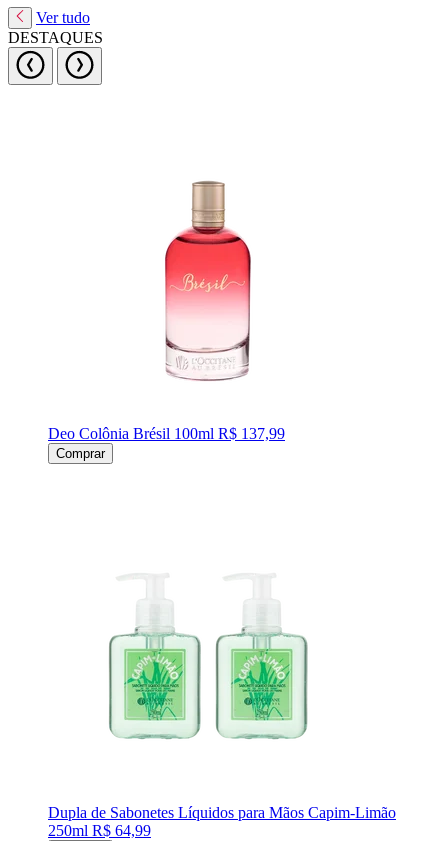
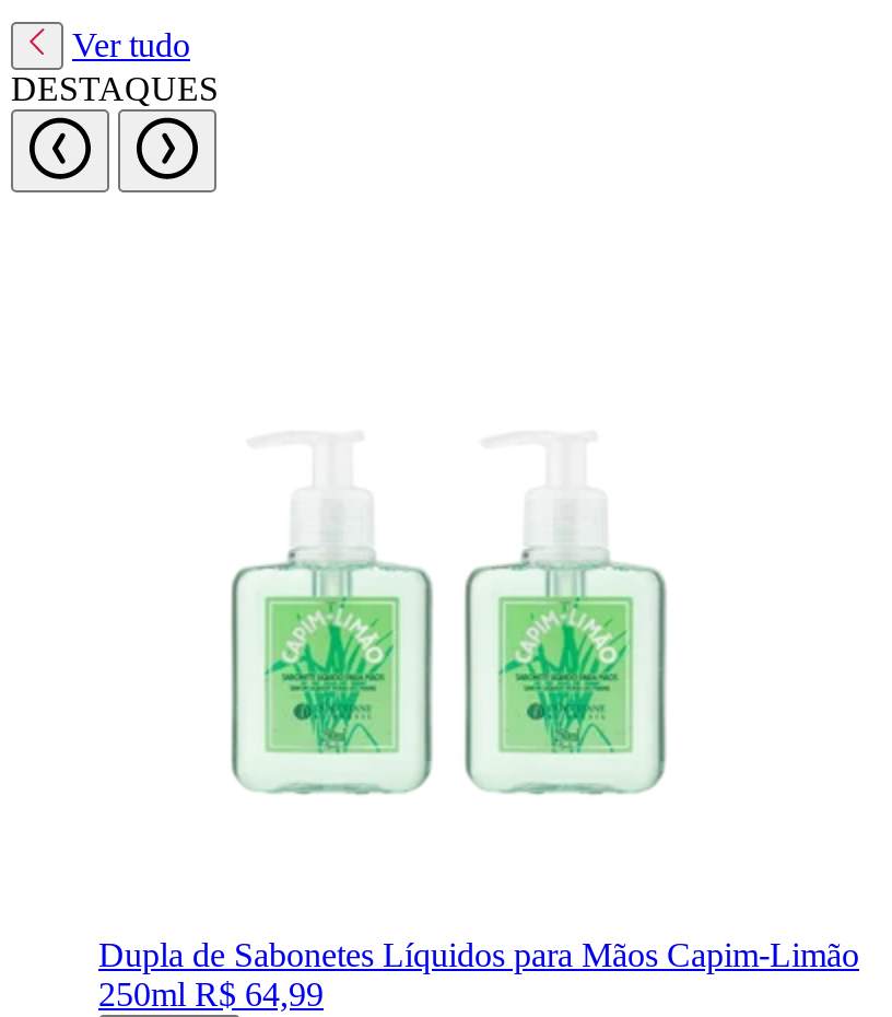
[164,180,252,382] [image] -> none
[48,425,285,461] Deo Colônia Brésil 100ml R$ 137,99 | Comprar -> none

